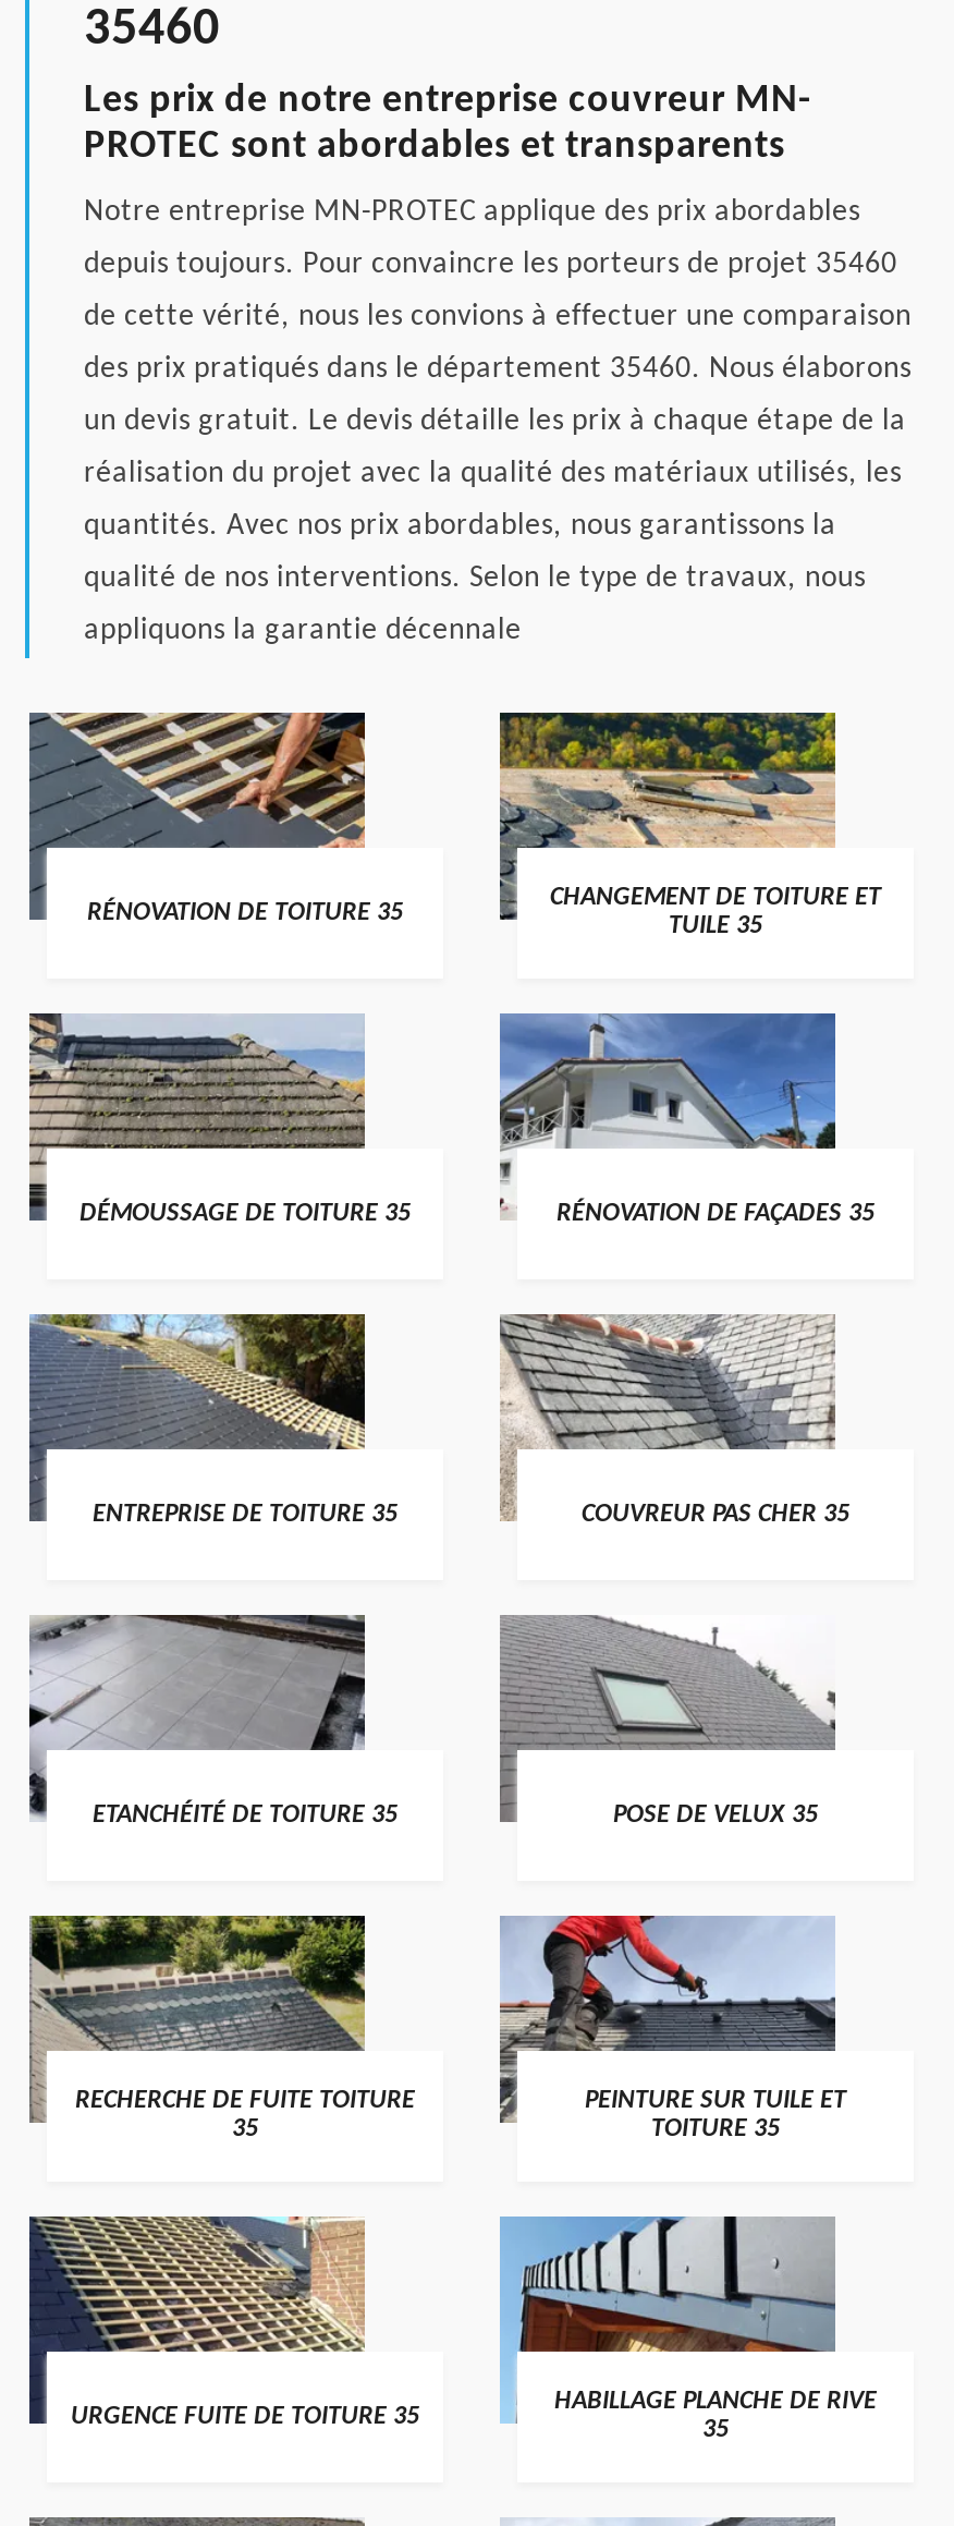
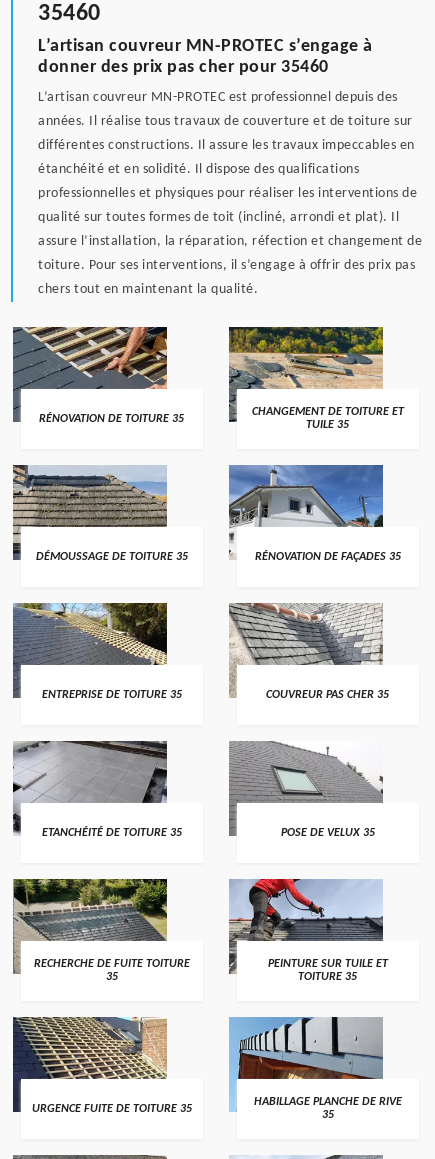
[84,81,812,168] Les prix de notre entreprise couvreur MN- | PROTEC sont abordables et transparents -> [38,37,372,77] L’artisan couvreur MN-PROTEC s’engage à | donner des prix pas cher pour 35460
[84,196,860,229] Notre entreprise MN-PROTEC applique des prix abordables -> [38,90,397,105] L’artisan couvreur MN-PROTEC est professionnel depuis des
[84,248,897,281] depuis toujours. Pour convaincre les porteurs de projet 35460 -> [38,114,412,129] années. Il réalise tous travaux de couverture et de toiture sur
[84,301,912,333] de cette vérité, nous les convions à effectuer une comparaison -> [38,138,414,153] différentes constructions. Il assure les travaux impeccables en
[84,353,912,386] des prix pratiqués dans le département 35460. Nous élaborons -> [38,162,359,177] étanchéité et en solidité. Il dispose des qualifications
[84,405,906,438] un devis gratuit. Le devis détaille les prix à chaque étape de la -> [38,186,417,201] professionnelles et physiques pour réaliser les interventions de
[84,458,902,490] réalisation du projet avec la qualité des matériaux utilisés, les -> [38,210,399,225] qualité sur toutes formes de toit (incliné, arrondi et plat). Il
[84,510,836,543] quantités. Avec nos prix abordables, nous garantissons la -> [38,234,422,249] assure l’installation, la réparation, réfection et changement de
[84,562,866,595] qualité de nos interventions. Selon le type de travaux, nous -> [38,258,415,273] toiture. Pour ses interventions, il s’engage à offrir des prix pas
[84,615,522,647] appliquons la garantie décennale -> [38,282,258,297] chers tout en maintenant la qualité.

